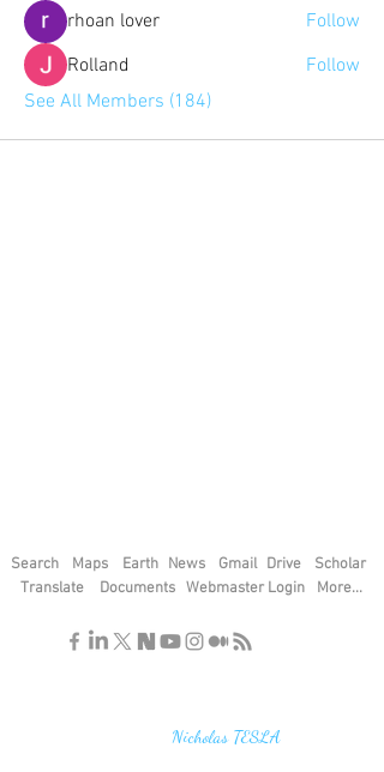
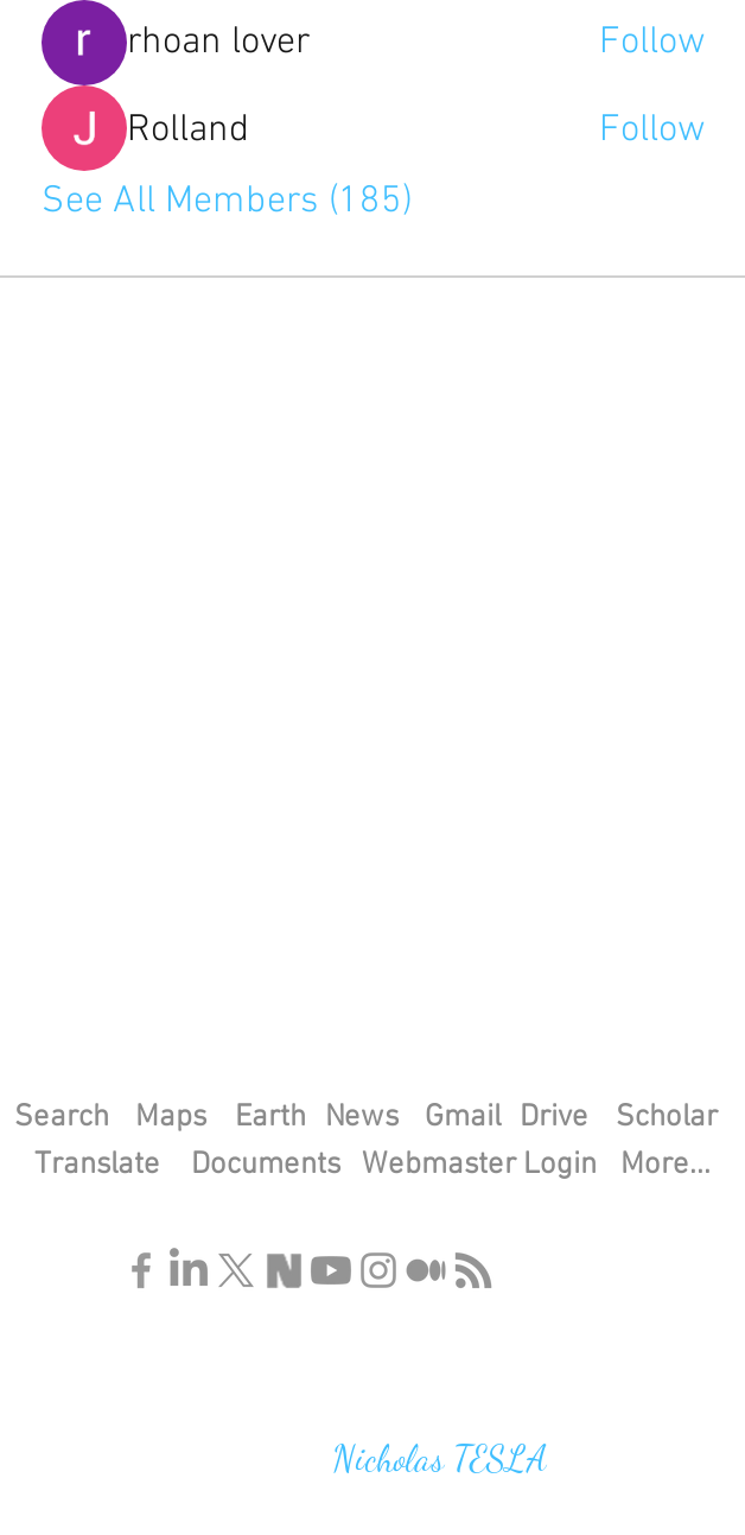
[24,90,211,114] See All Members (184) -> [42,178,412,226] See All Members (185)

